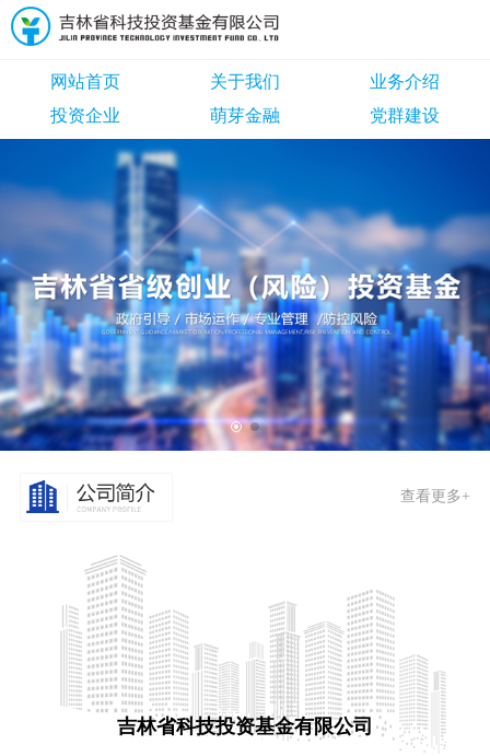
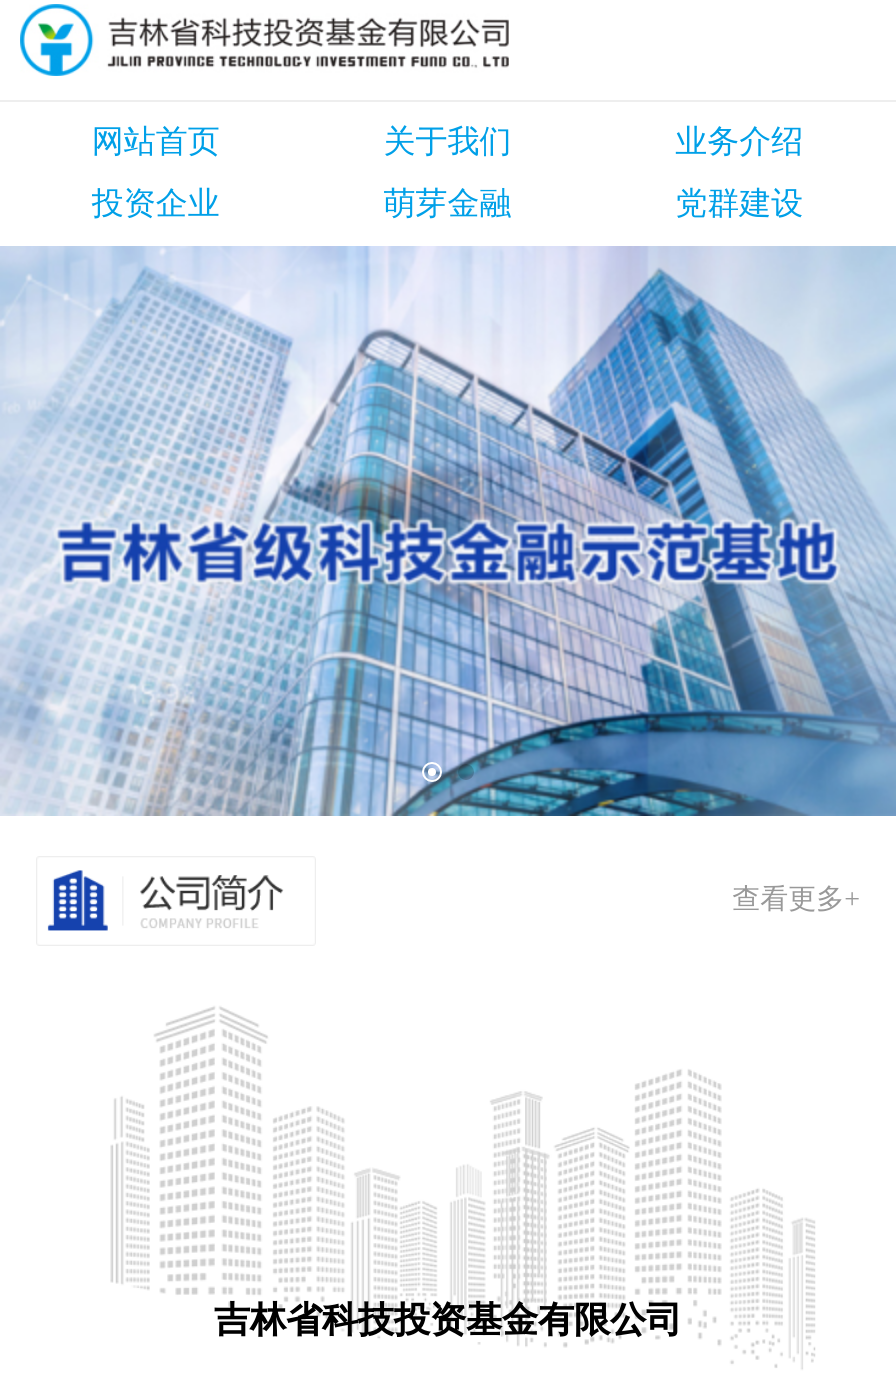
[3,138,487,452] [image] -> [6,246,890,818] [image]

